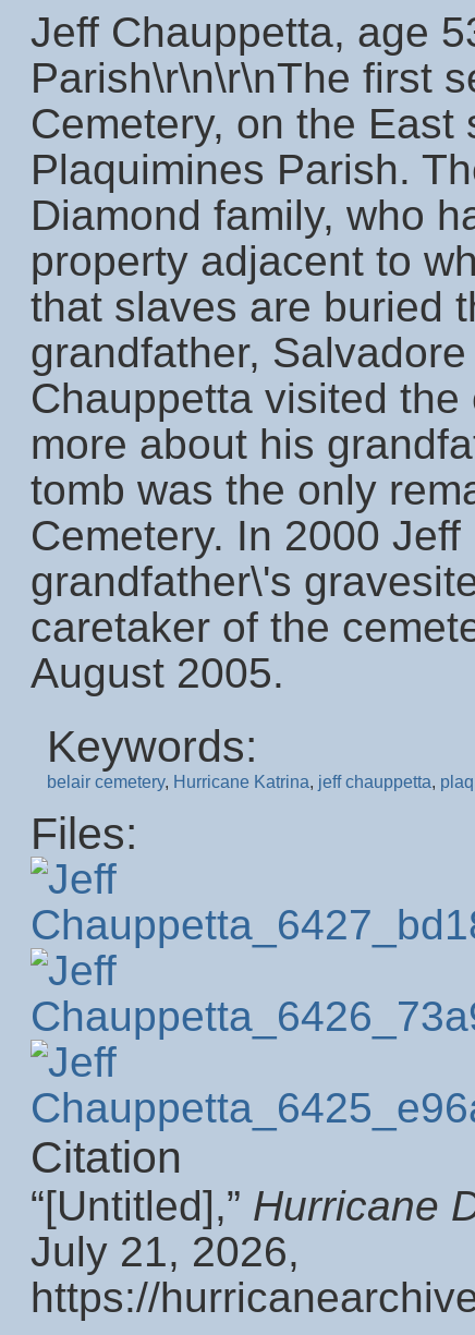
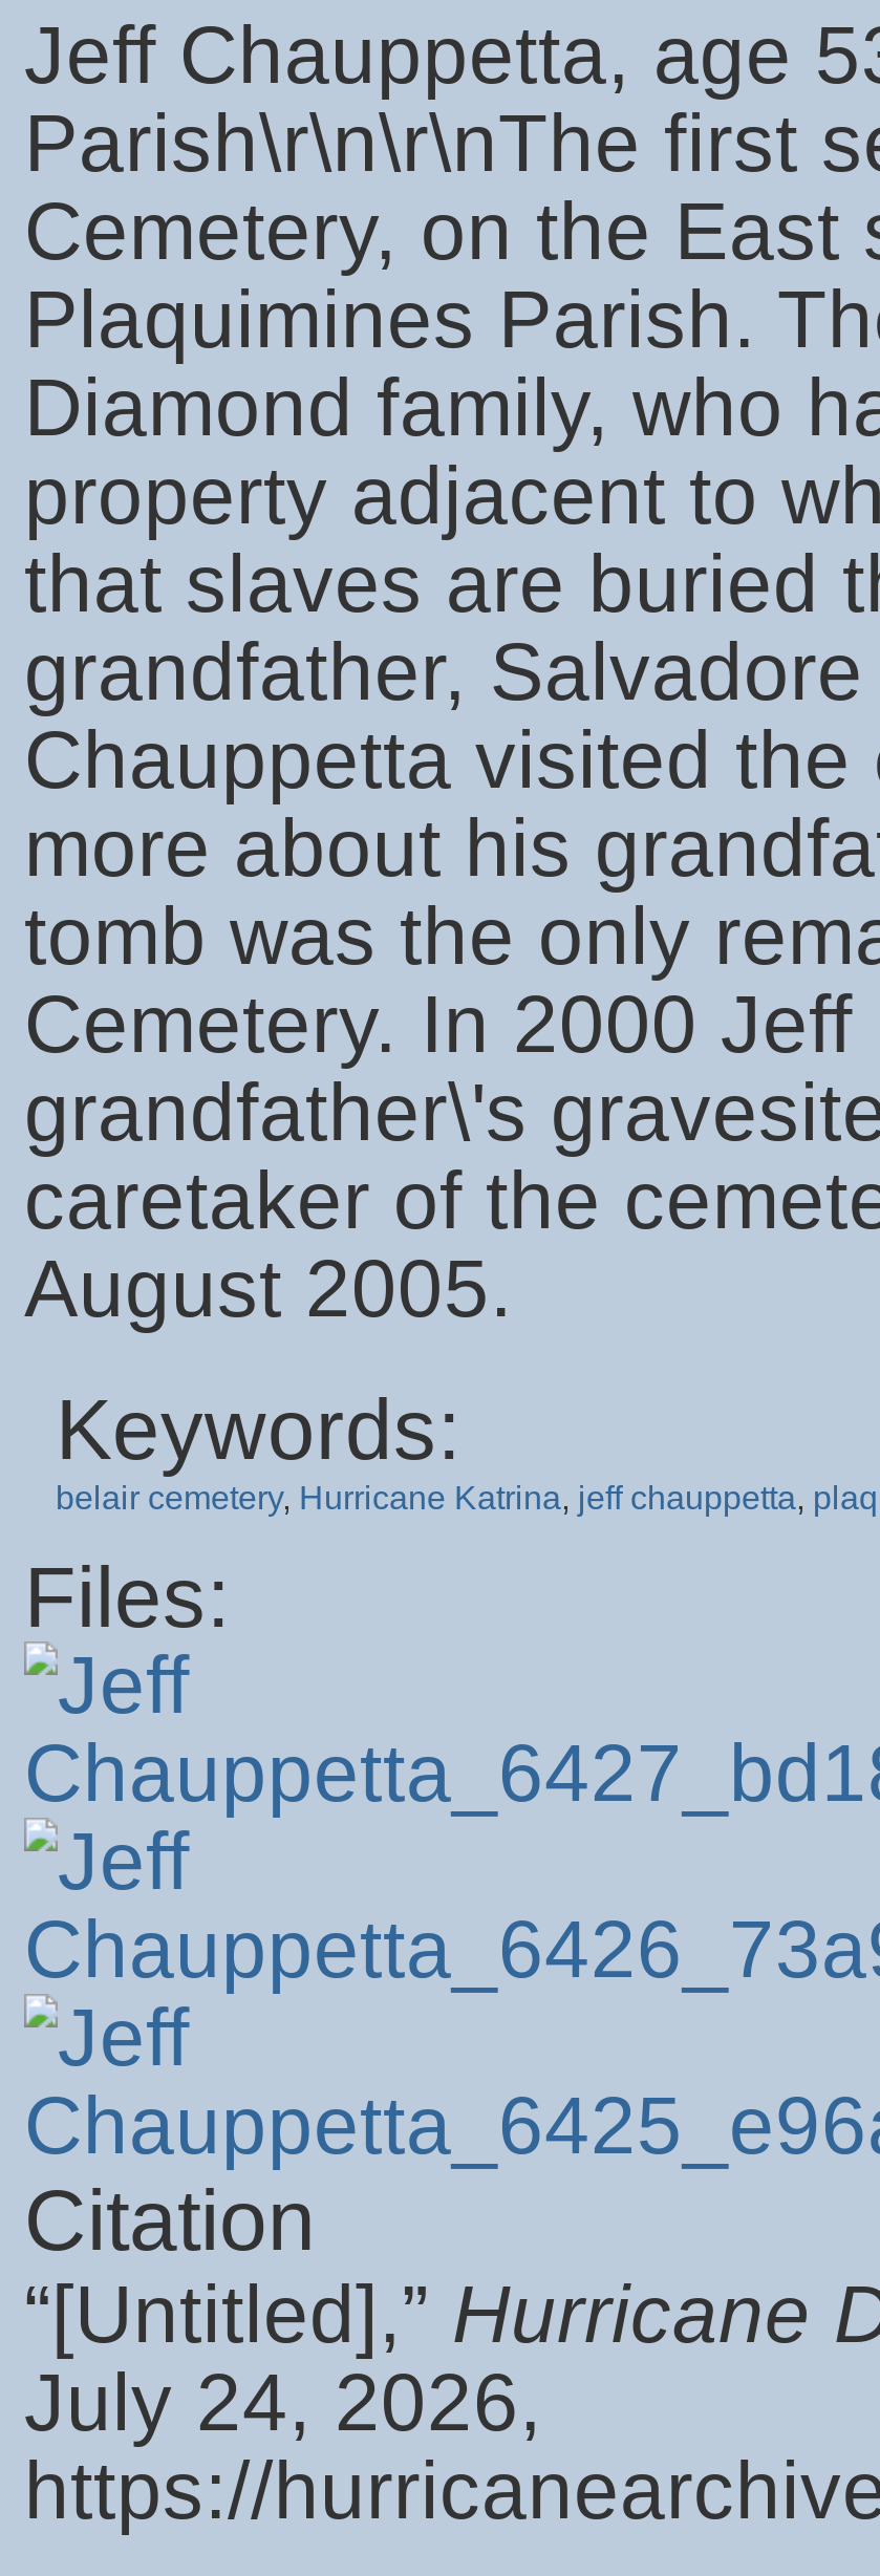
[31,1228,300,1275] July 21, 2026, -> [24,2357,542,2447] July 24, 2026,

